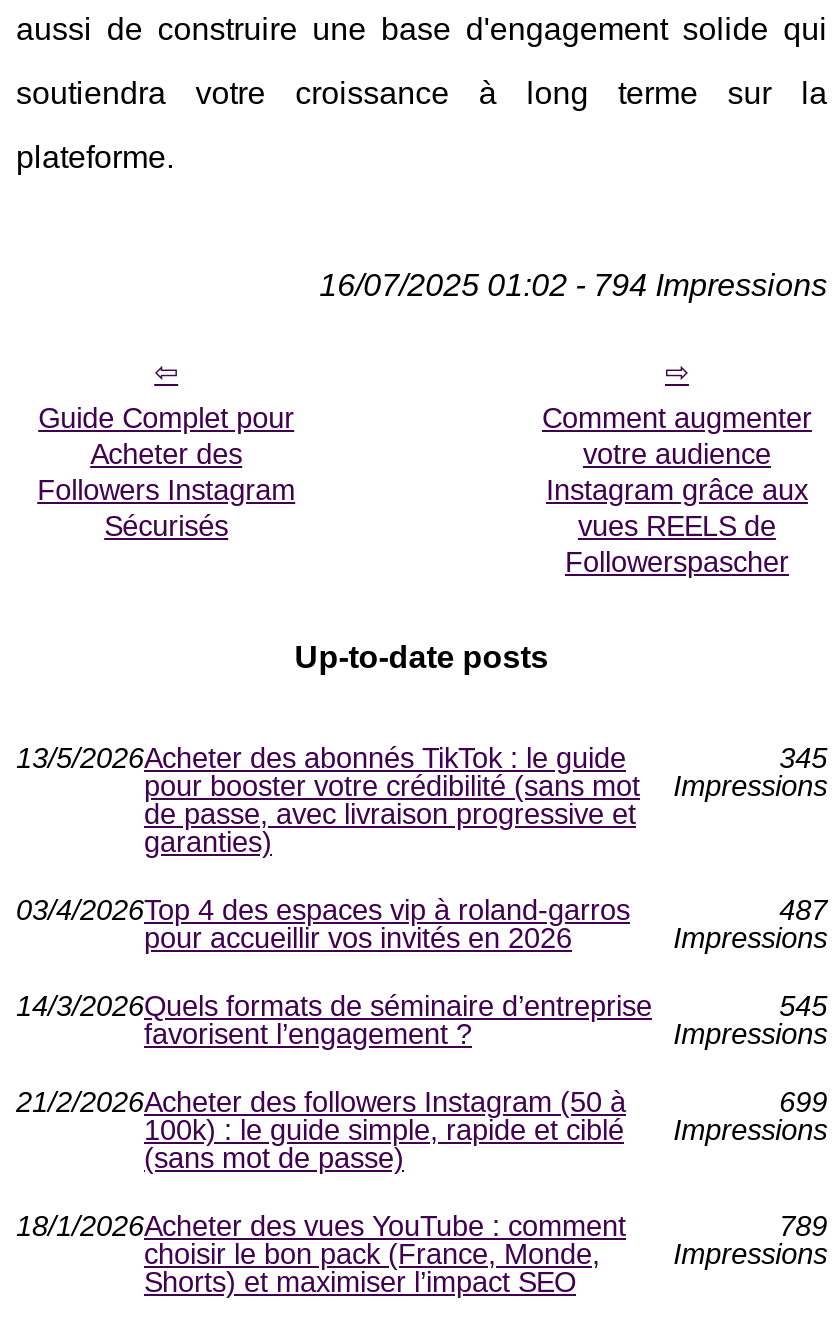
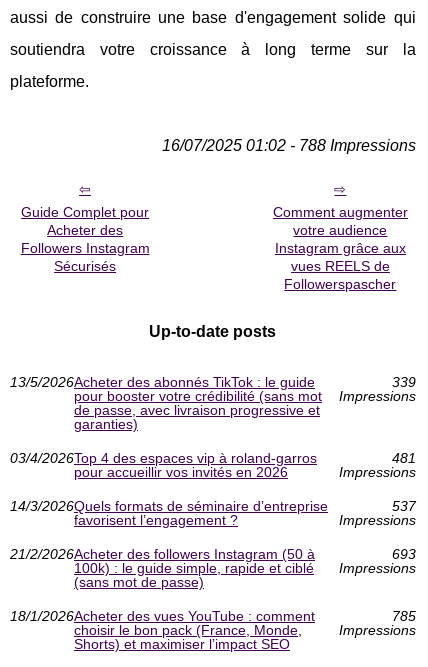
[319,269,827,303] 16/07/2025 01:02 - 794 Impressions -> [162,137,416,154] 16/07/2025 01:02 - 788 Impressions
[779,743,827,775] 345 -> [392,374,416,390] 339
[779,895,827,927] 487 -> [392,450,416,466] 481
[779,991,827,1023] 545 -> [392,498,416,514] 537
[779,1087,827,1119] 699 -> [392,546,416,562] 693
[779,1211,827,1243] 789 -> [392,608,416,624] 785

